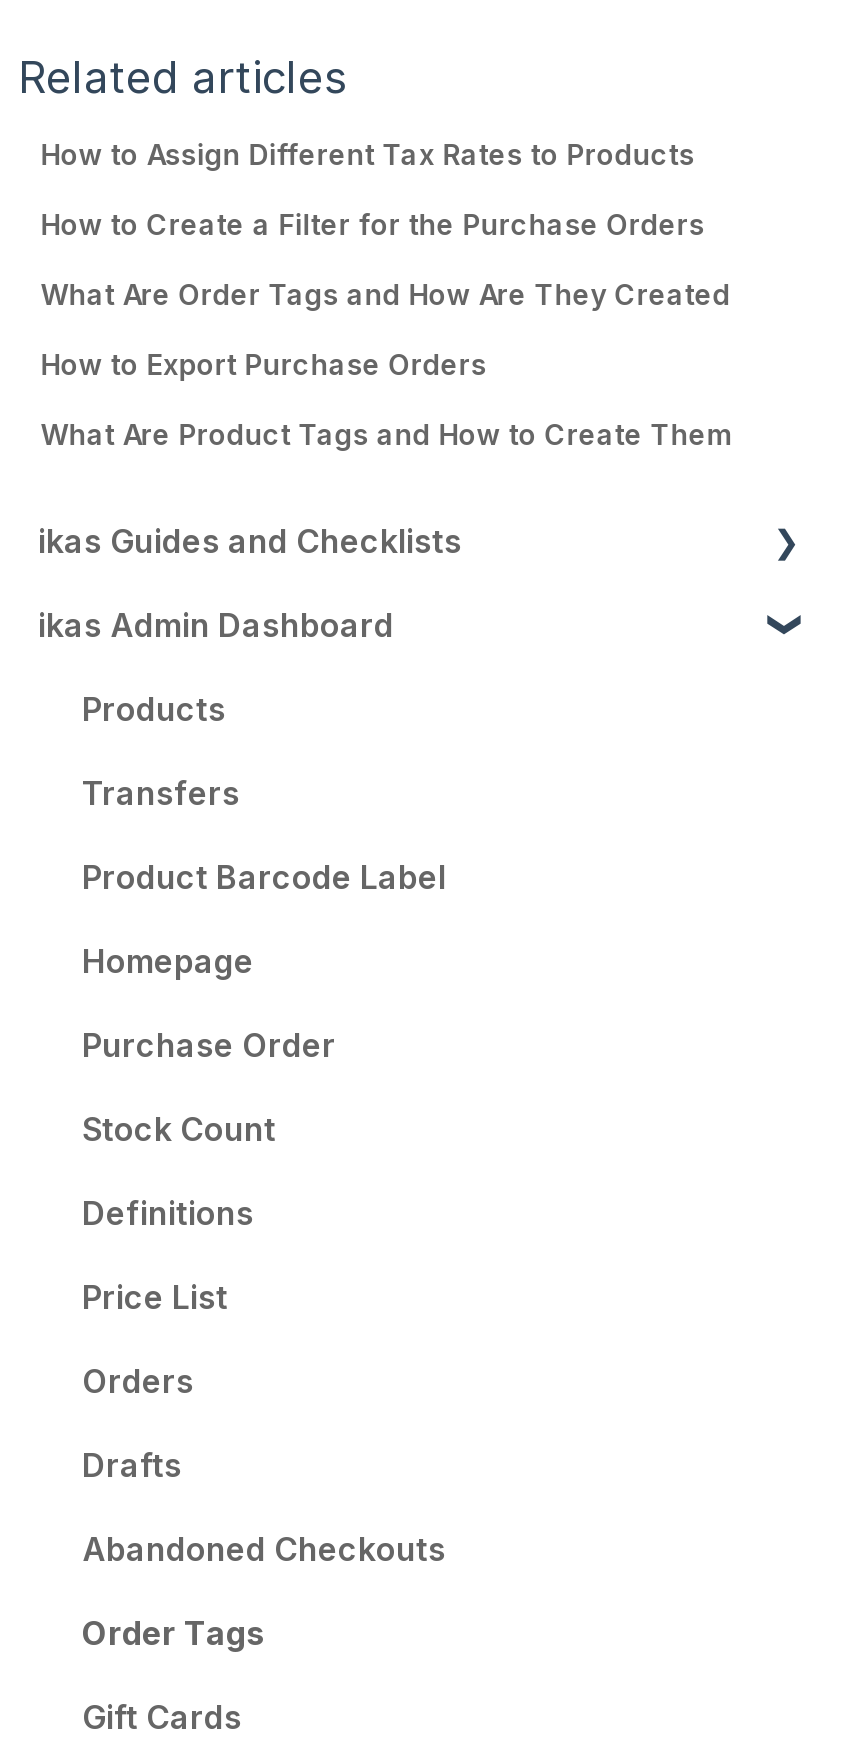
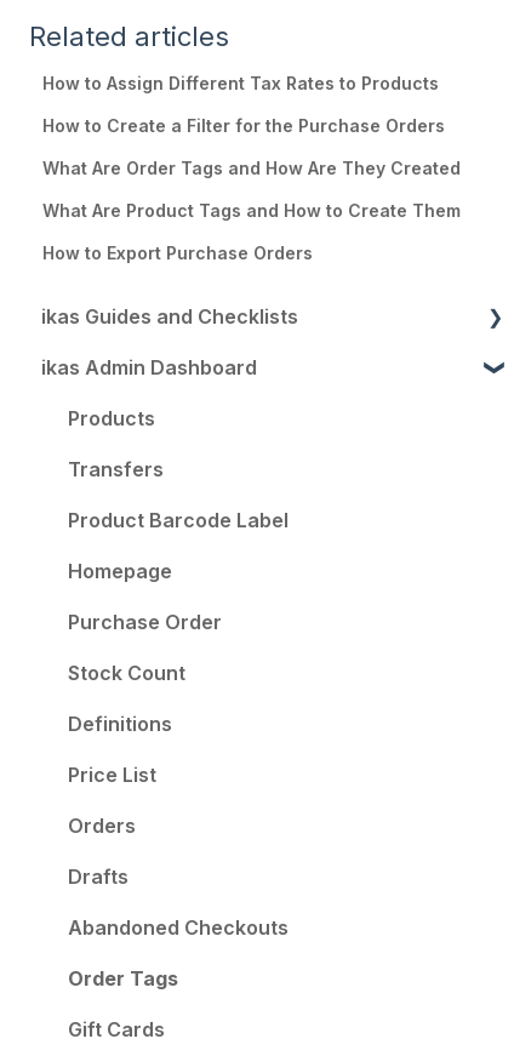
moved [40,348,486,382] -> [43,242,313,263]: How to Export Purchase Orders
moved [40,418,730,452] -> [43,200,461,221]: What Are Product Tags and How to Create Them

